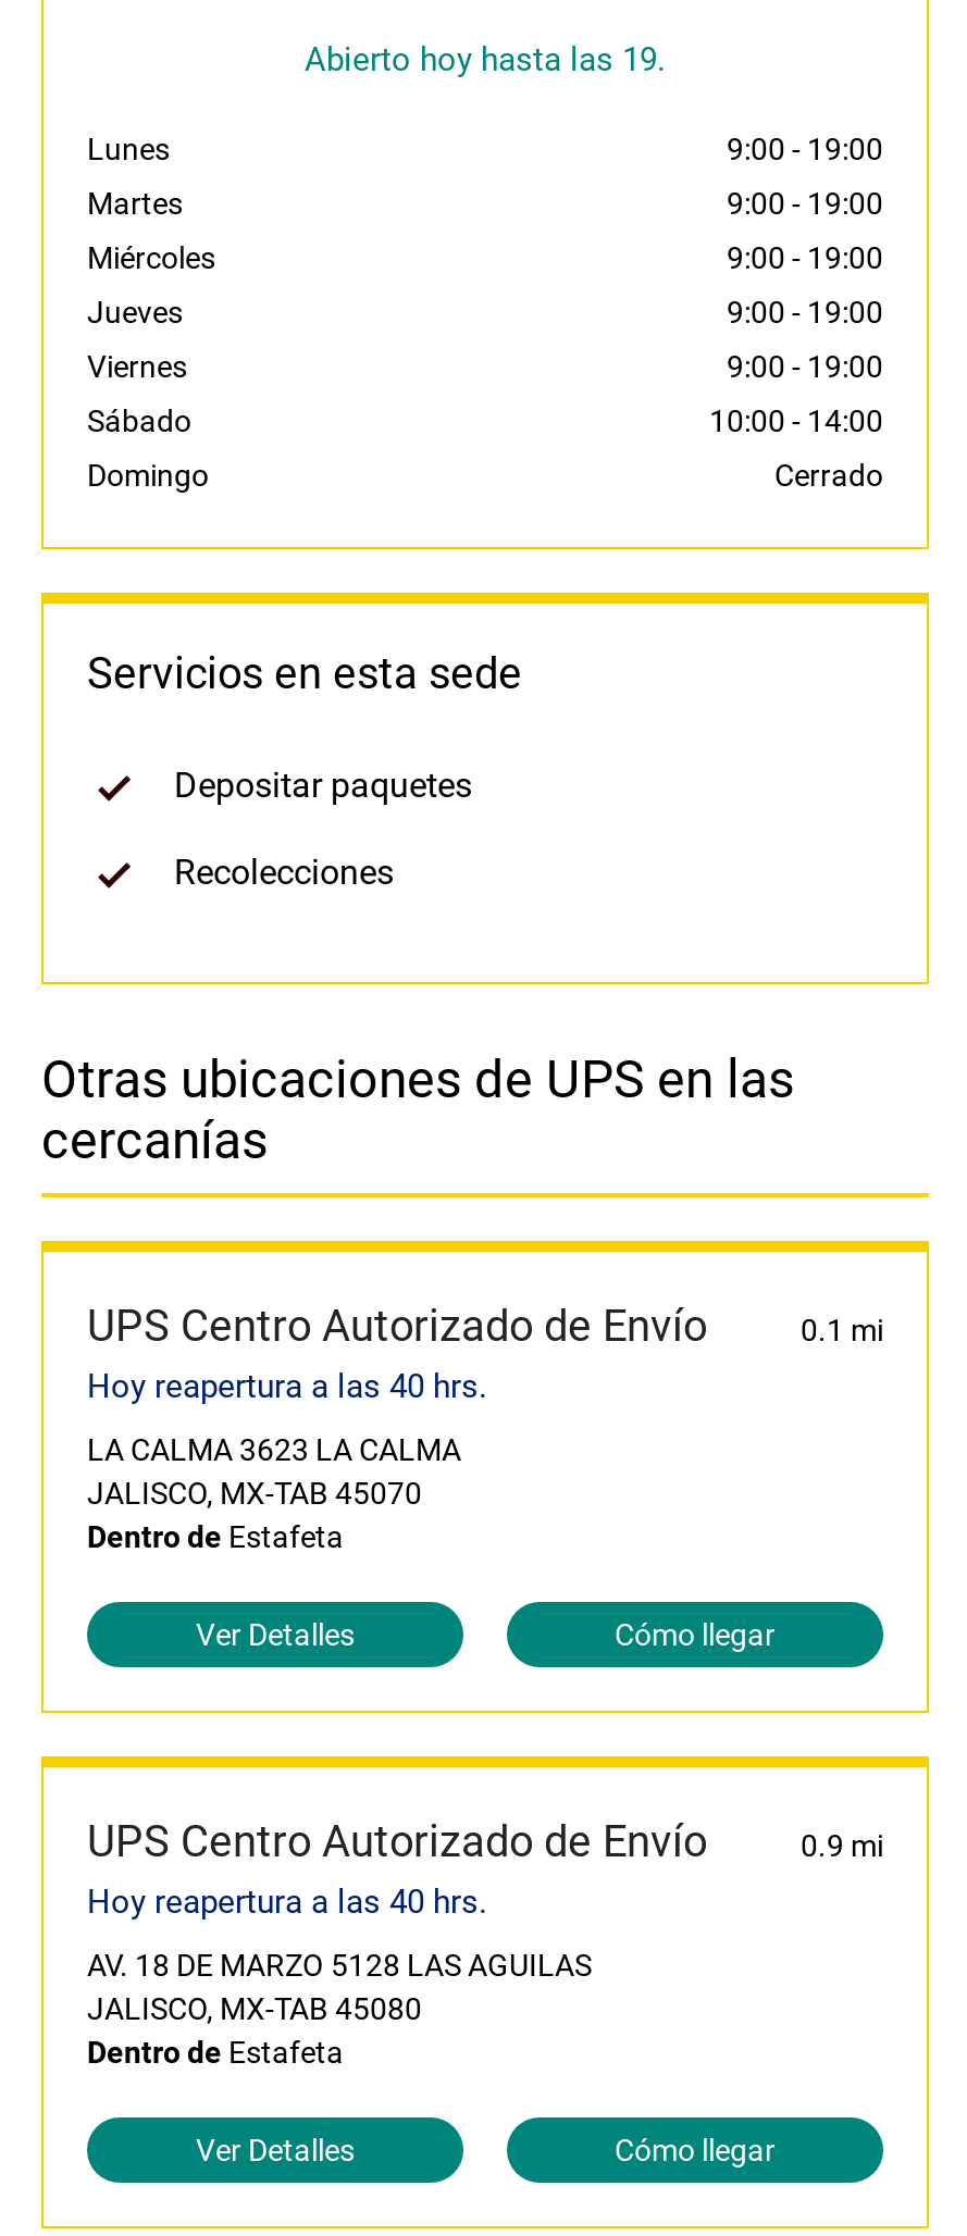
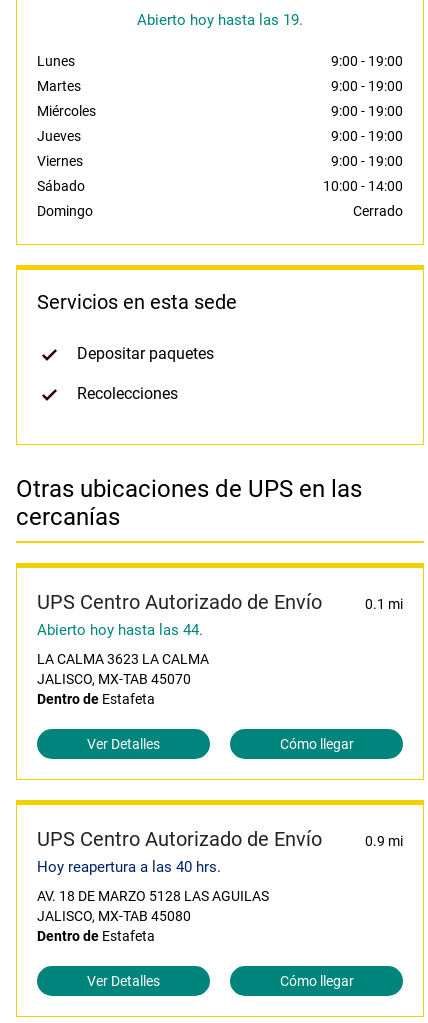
[87,1367,487,1407] Hoy reapertura a las 40 hrs. -> [37,621,203,639] Abierto hoy hasta las 44.

